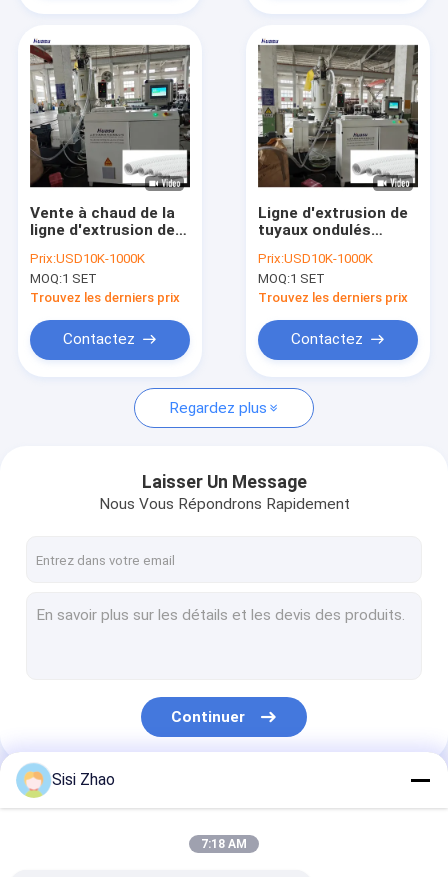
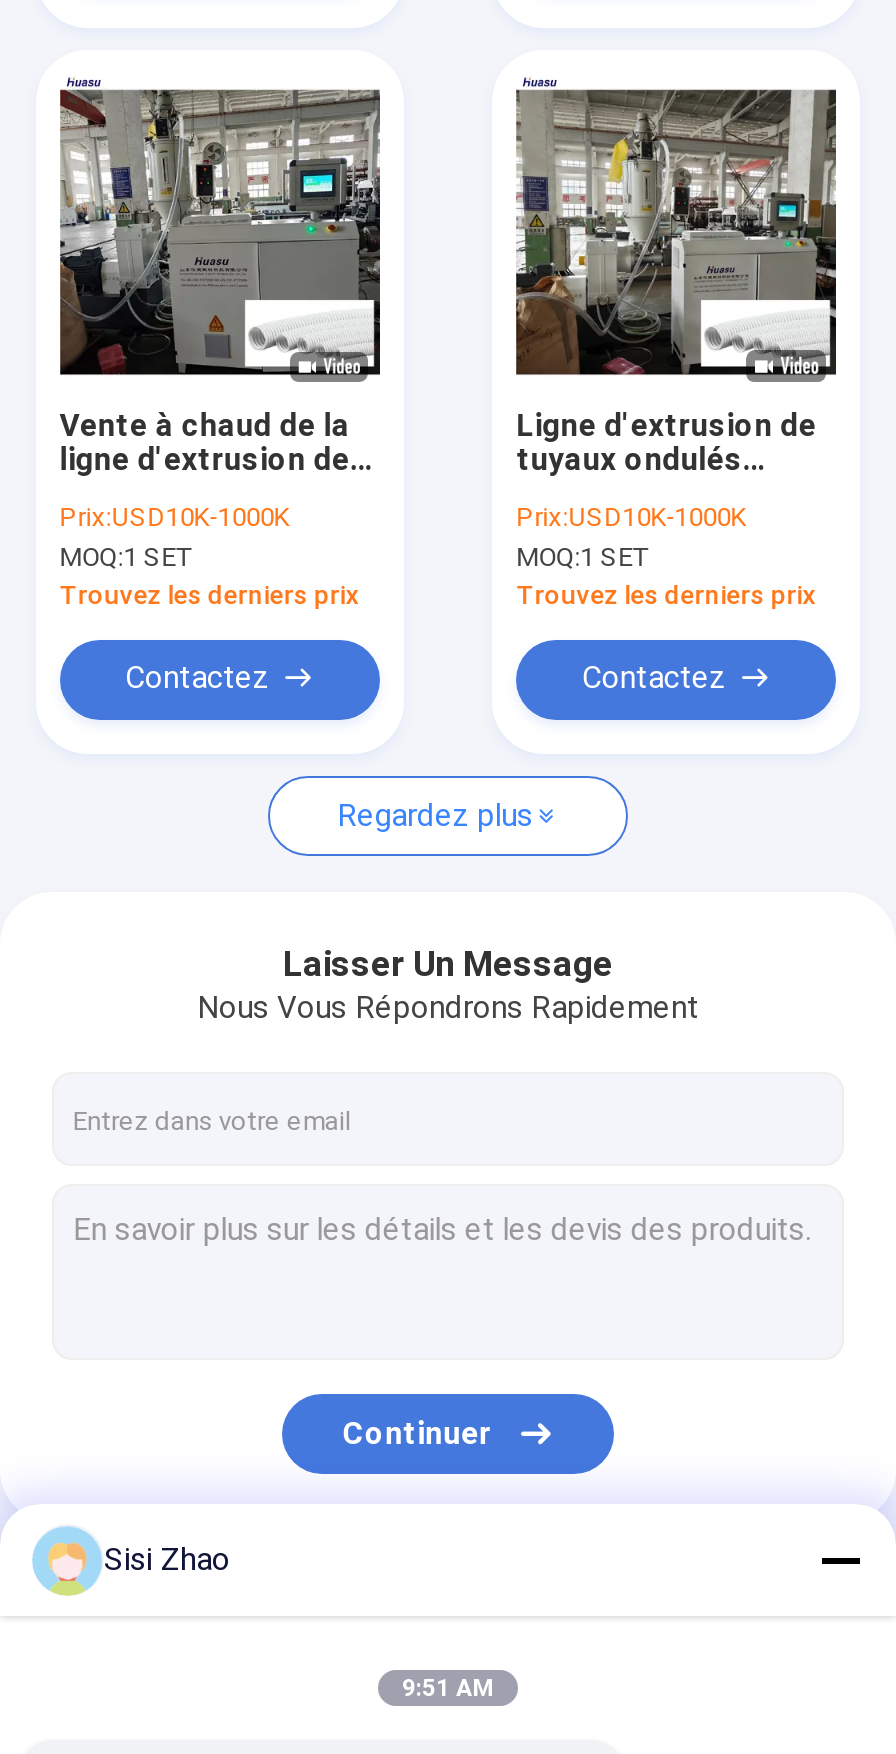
[201,837,247,851] 7:18 AM -> [402,1674,494,1702] 9:51 AM

